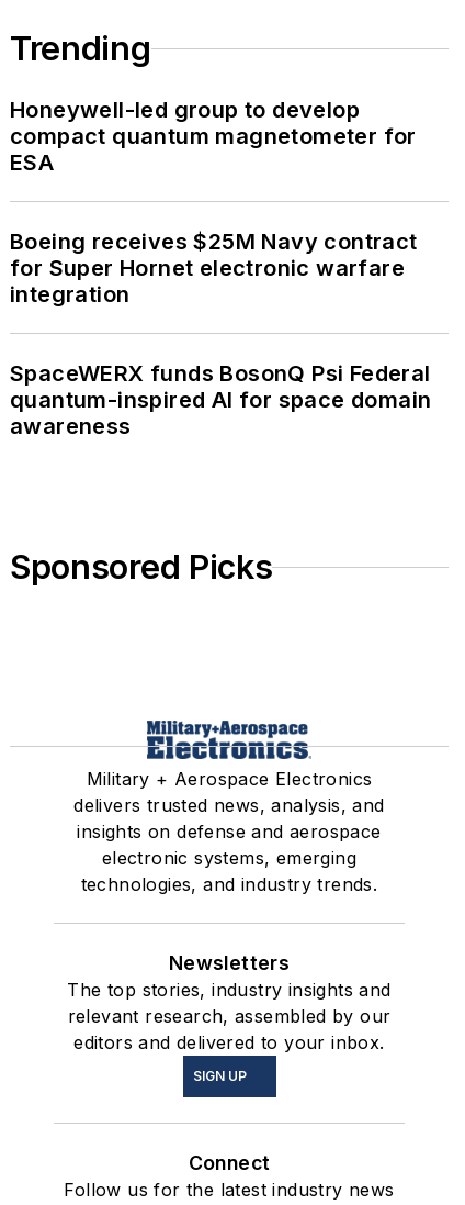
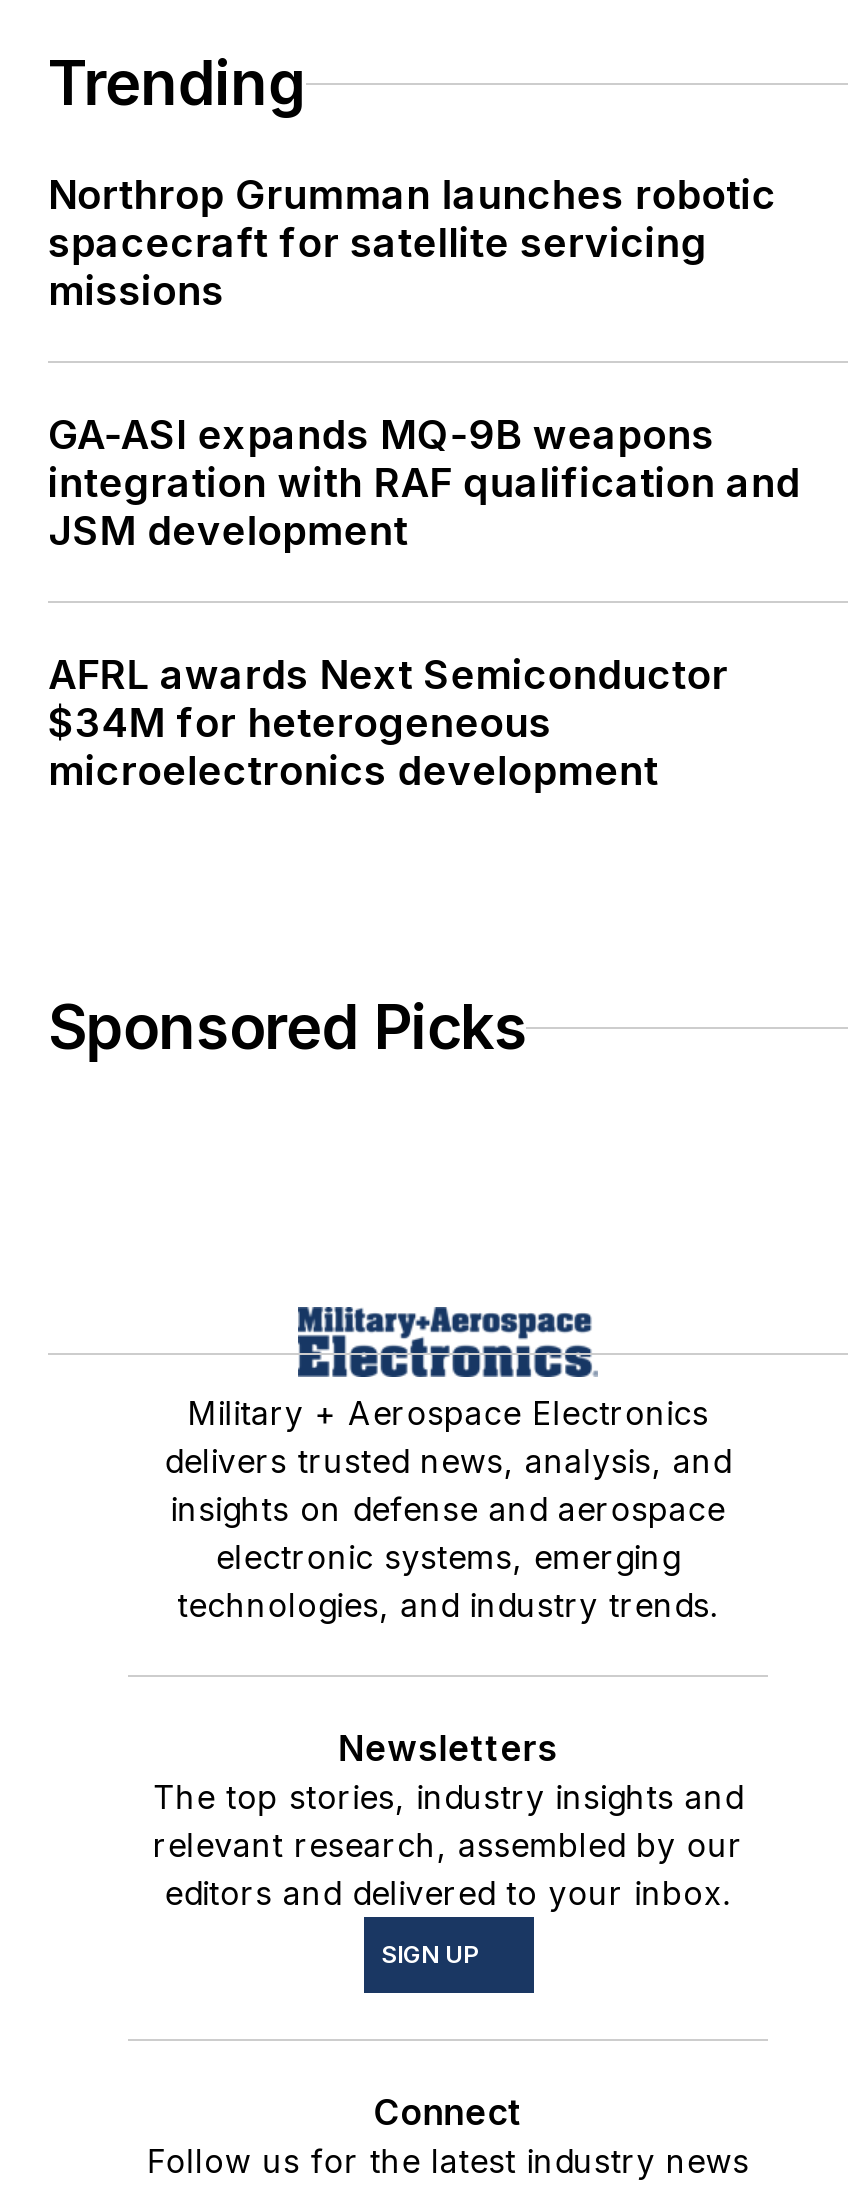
[10,97,417,176] Honeywell-led group to develop | compact quantum magnetometer for | ESA -> [48,172,776,316] Northrop Grumman launches robotic | spacecraft for satellite servicing | missions
[10,229,417,308] Boeing receives $25M Navy contract | for Super Hornet electronic warfare | integration -> [48,412,800,556] GA-ASI expands MQ-9B weapons | integration with RAF qualification and | JSM development
[10,361,431,440] SpaceWERX funds BosonQ Psi Federal | quantum-inspired AI for space domain | awareness -> [48,652,728,796] AFRL awards Next Semiconductor | $34M for heterogeneous | microelectronics development

